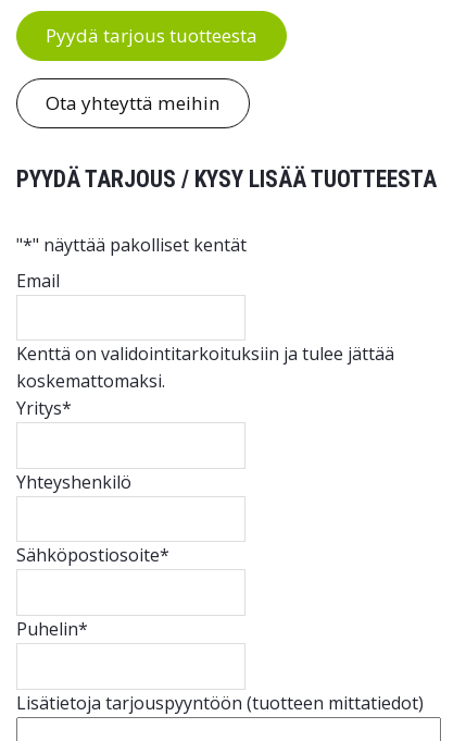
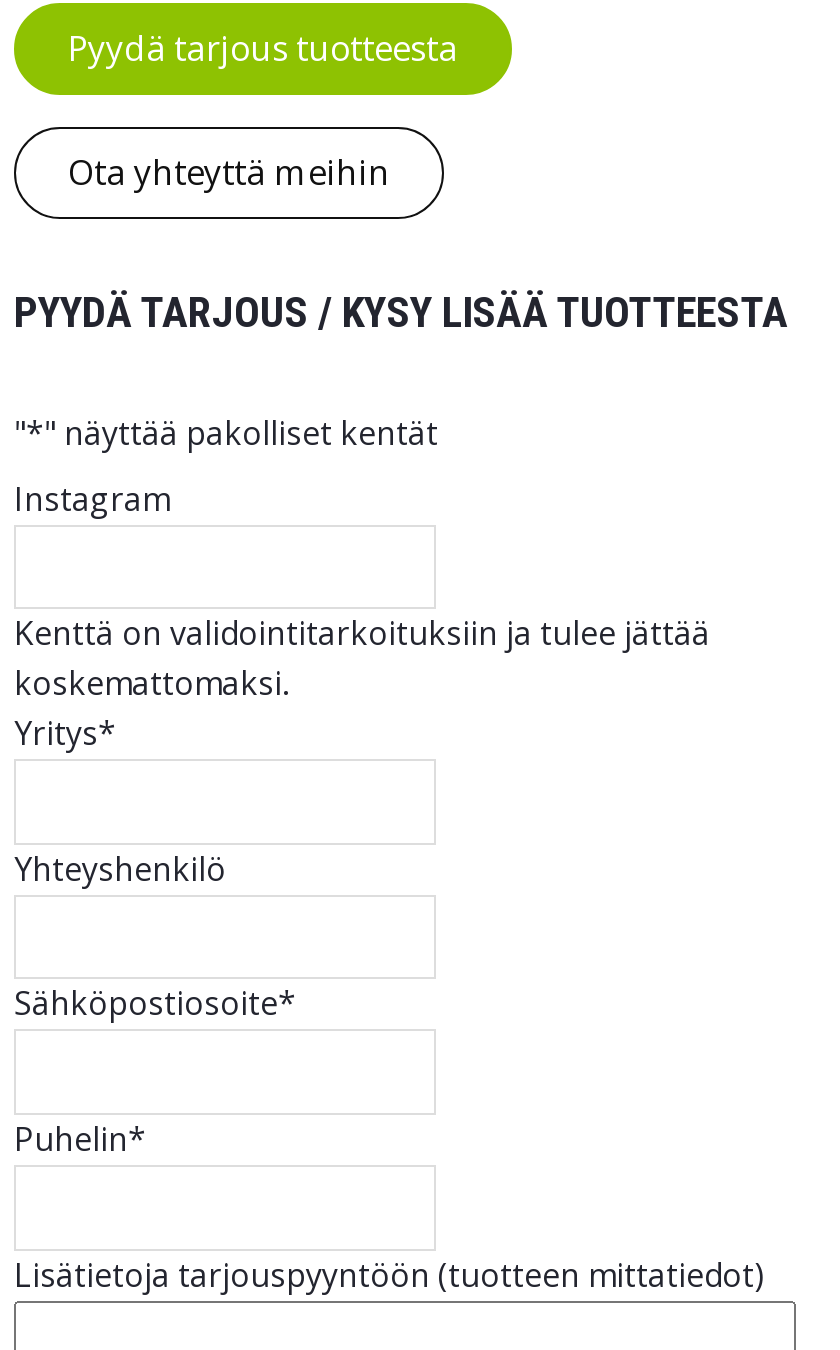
[16,268,60,292] Email -> [14,476,170,520] Instagram

